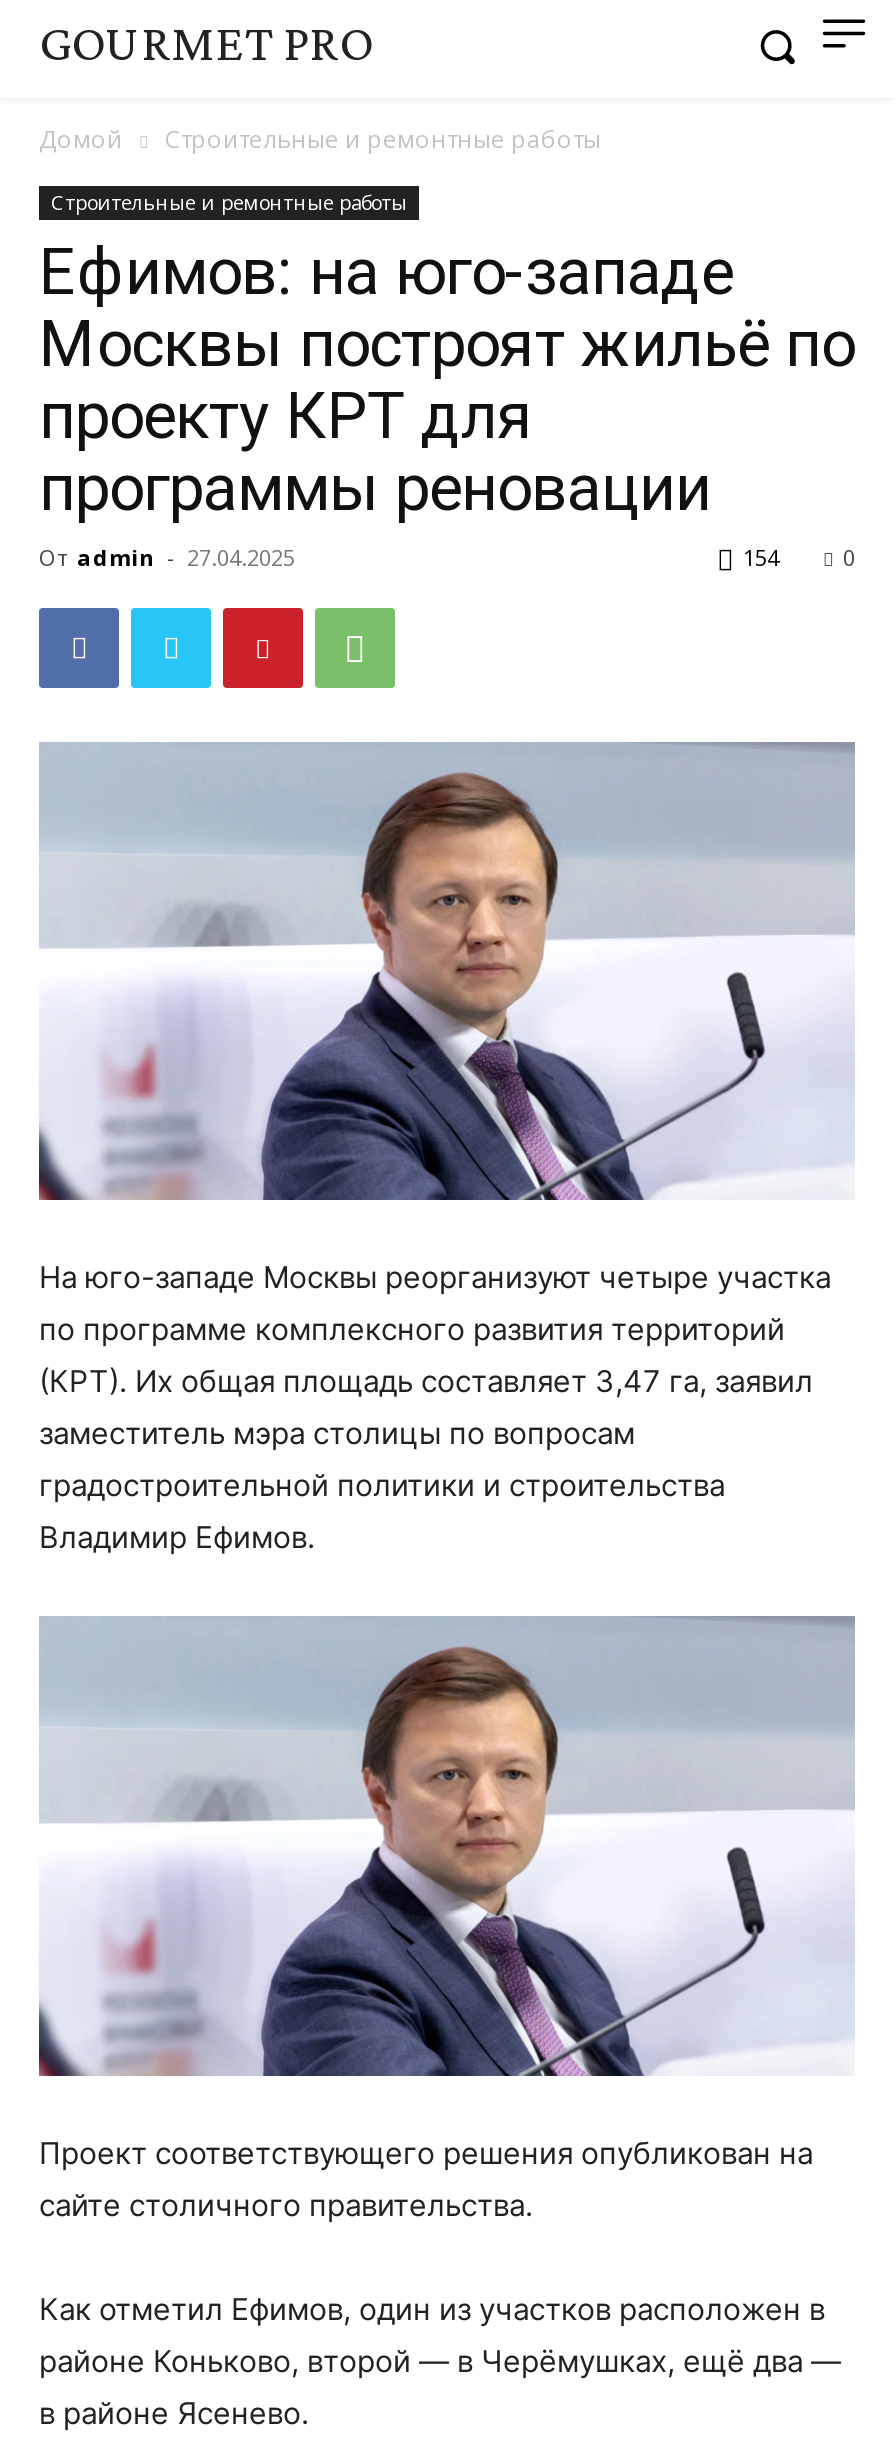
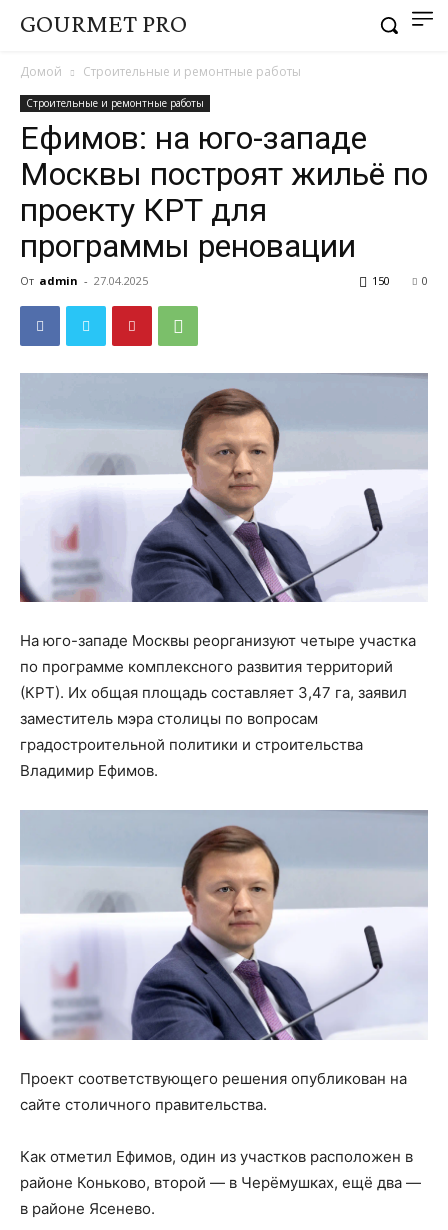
[743,542,779,572] 154 -> [372,273,390,288] 150

